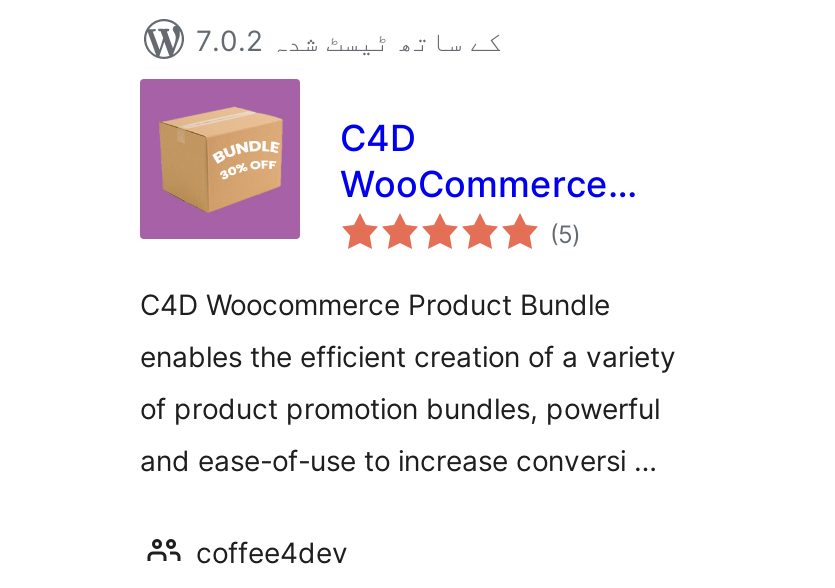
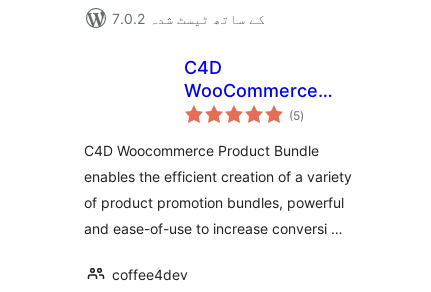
[138,77,302,241] [image] -> none

